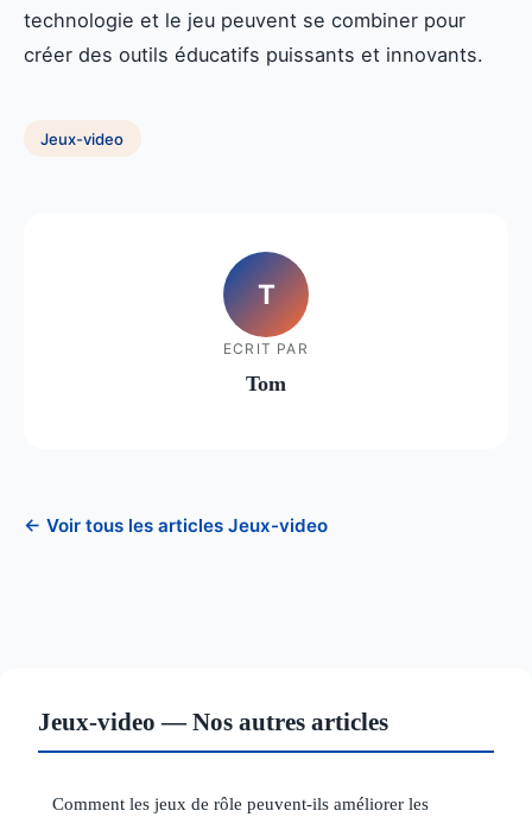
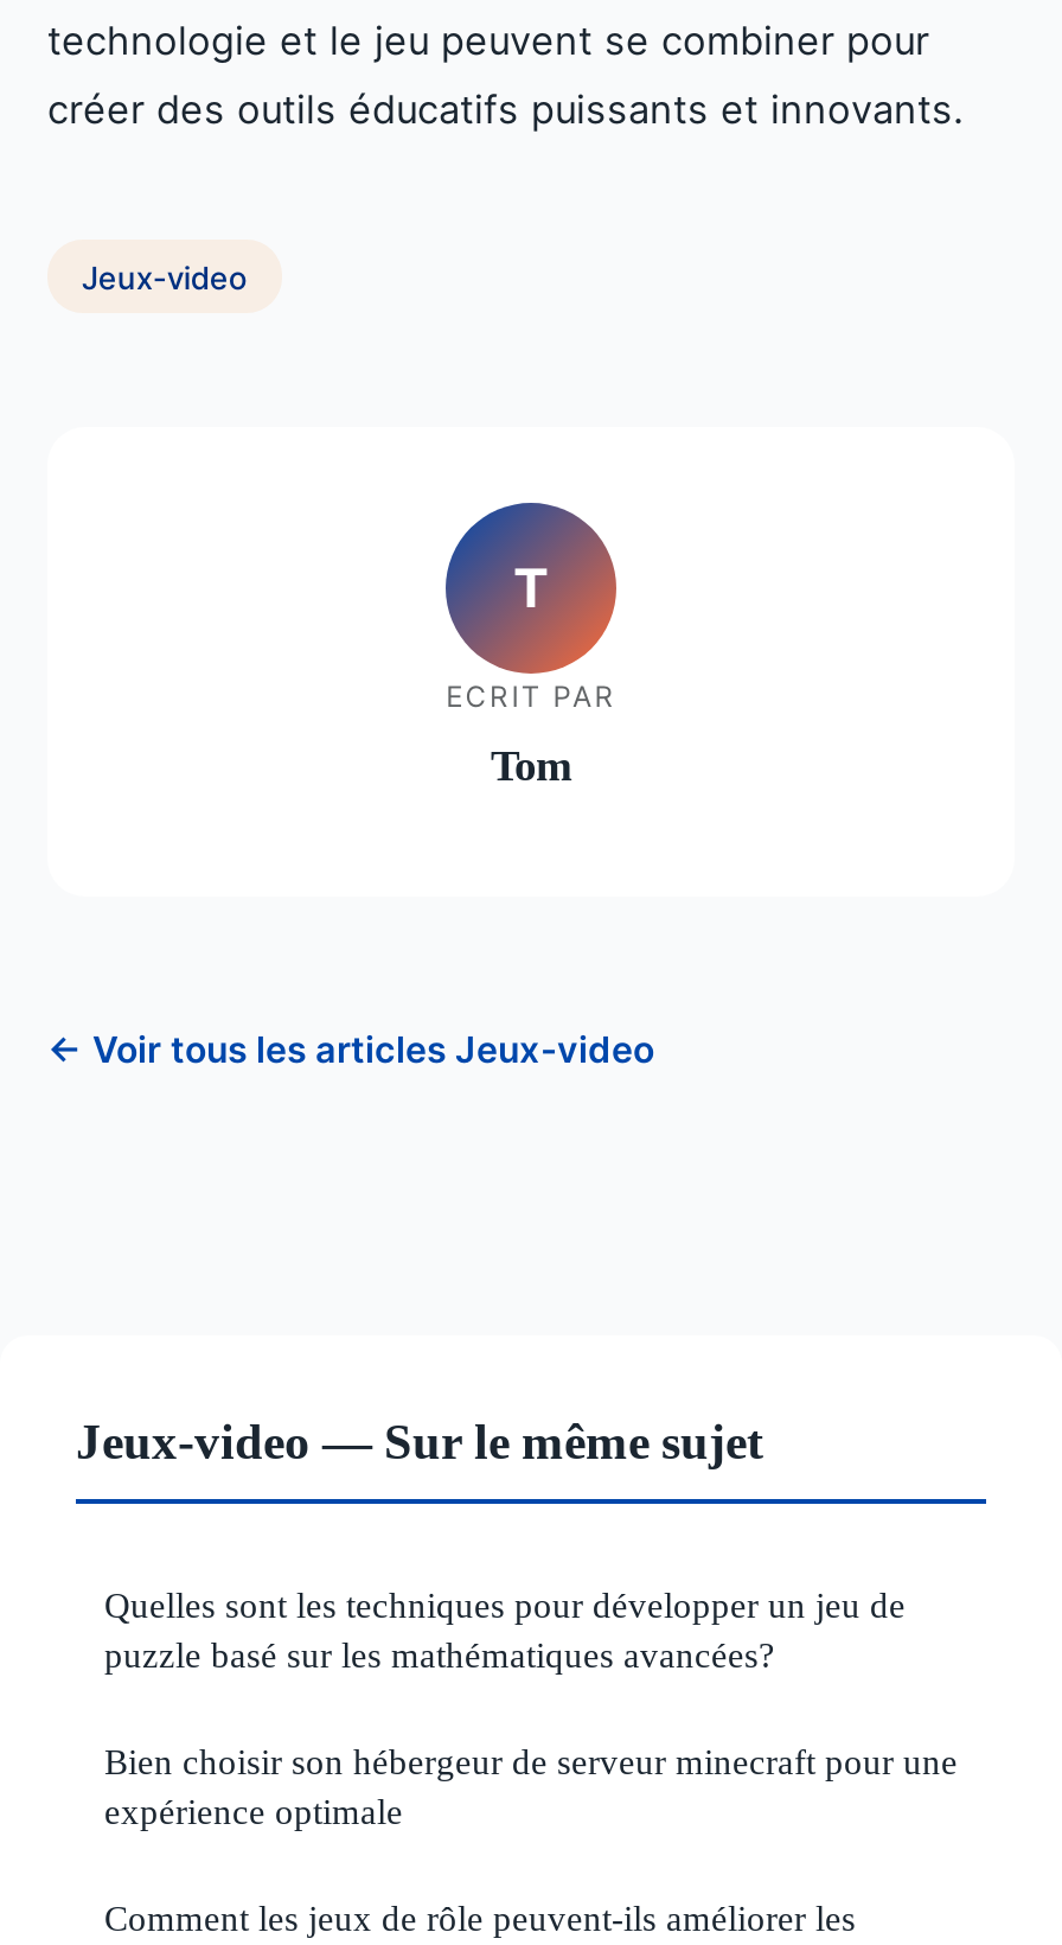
[38,708,388,735] Jeux-video — Nos autres articles -> [76,1413,958,1831] Jeux-video — Sur le même sujet | Quelles sont les techniques pour développer un jeu de | puzzle basé sur les mathématiques avancées? | Bien choisir son hébergeur de serveur minecraft pour une | expérience optimale

